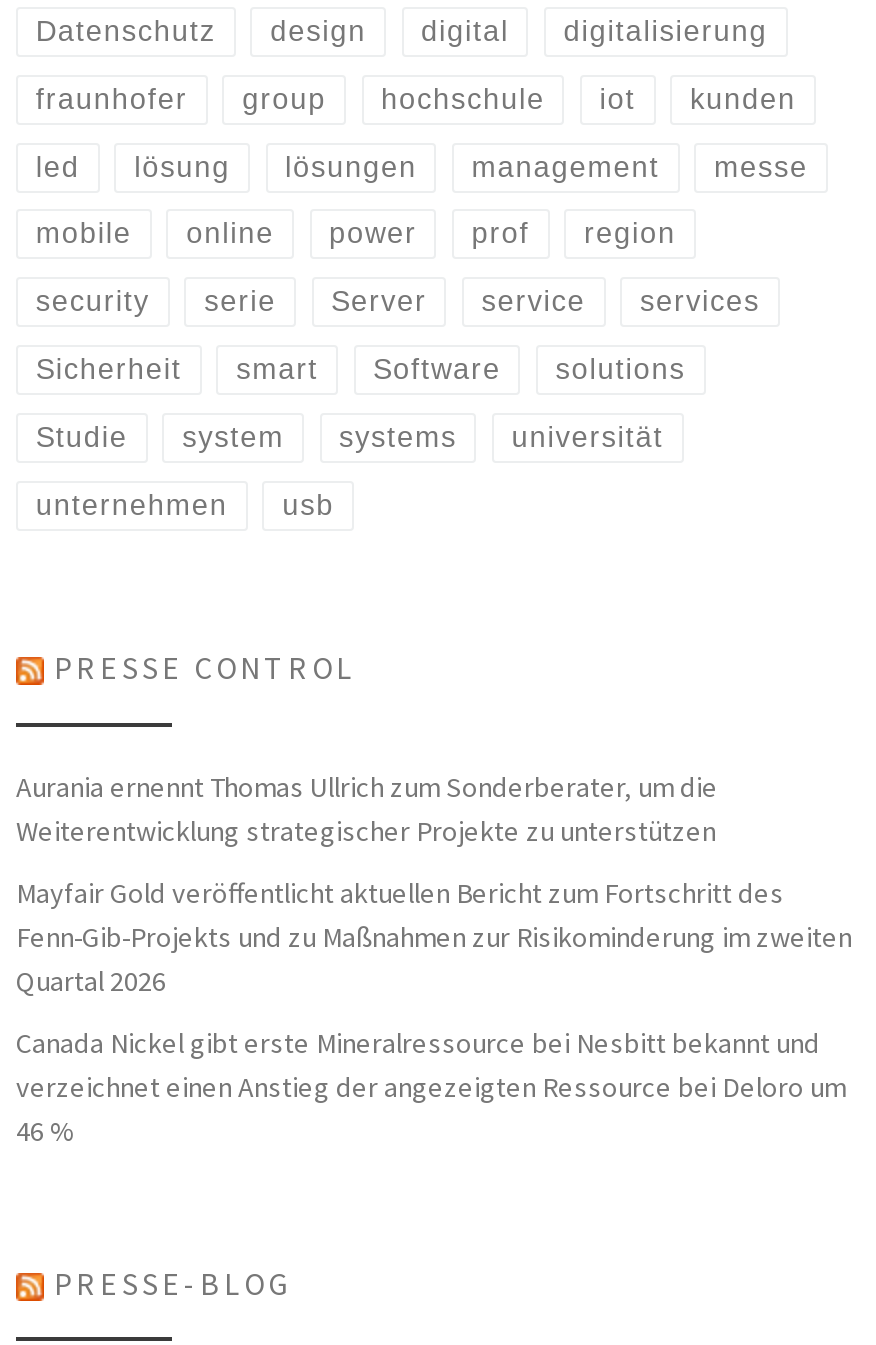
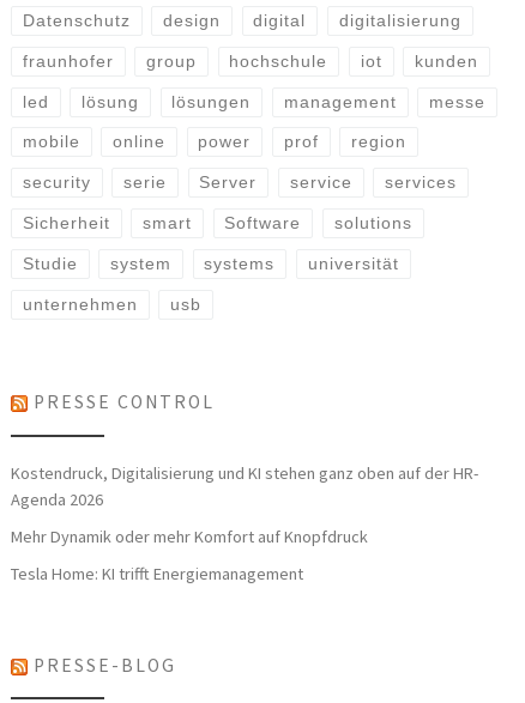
[16,770,718,850] Aurania ernennt Thomas Ullrich zum Sonderberater, um die | Weiterentwicklung strategischer Projekte zu unterstützen -> [11,463,478,511] Kostendruck, Digitalisierung und KI stehen ganz oben auf der HR- | Agenda 2026
[16,876,852,1000] Mayfair Gold veröffentlicht aktuellen Bericht zum Fortschritt des | Fenn-Gib-Projekts und zu Maßnahmen zur Risikominderung im zweiten | Quartal 2026 -> [11,526,368,548] Mehr Dynamik oder mehr Komfort auf Knopfdruck
[16,1026,846,1150] Canada Nickel gibt erste Mineralressource bei Nesbitt bekannt und | verzeichnet einen Anstieg der angezeigten Ressource bei Deloro um | 46 % -> [11,563,303,585] Tesla Home: KI trifft Energiemanagement

